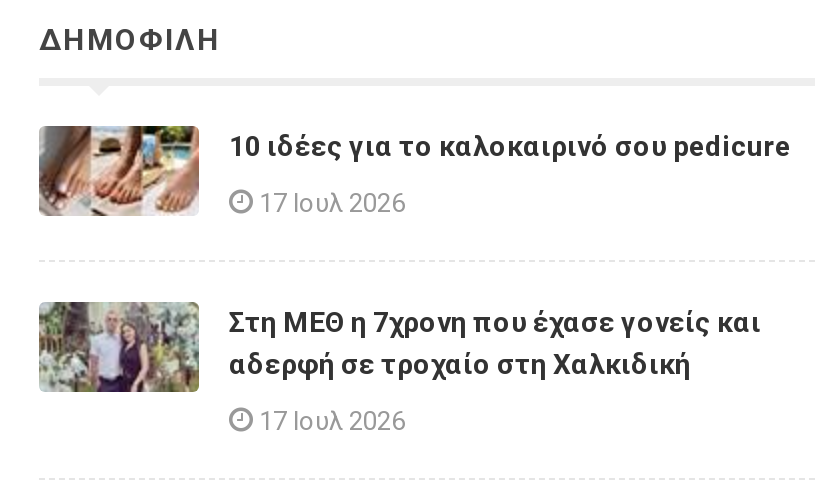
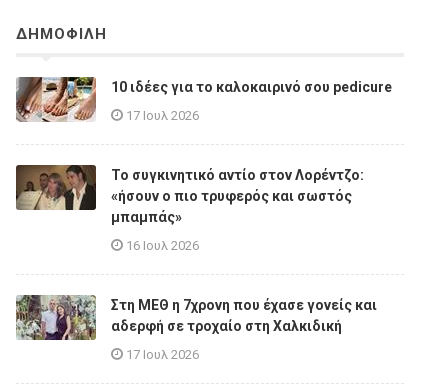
none -> [16,165,364,253] [image] | Το συγκινητικό αντίο στον Λορέντζο: | «ήσουν ο πιο τρυφερός και σωστός | μπαμπάς» | 16 Ιουλ 2026

